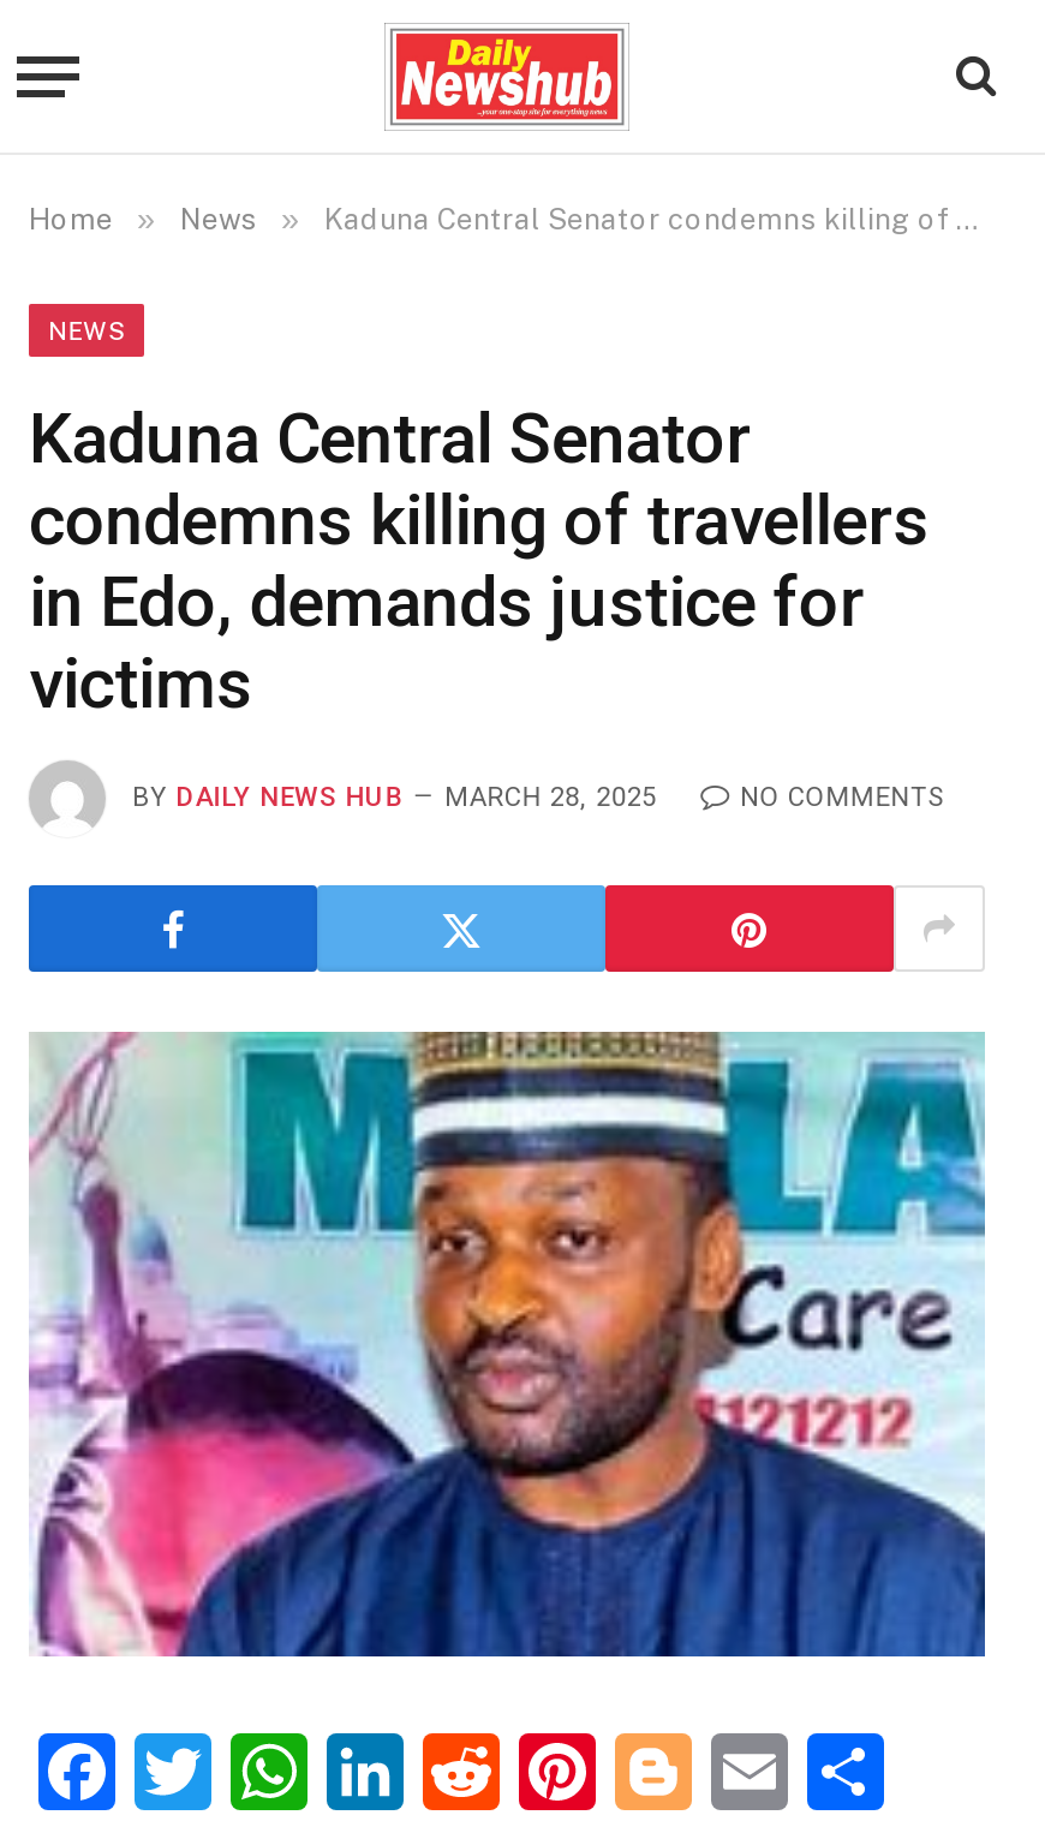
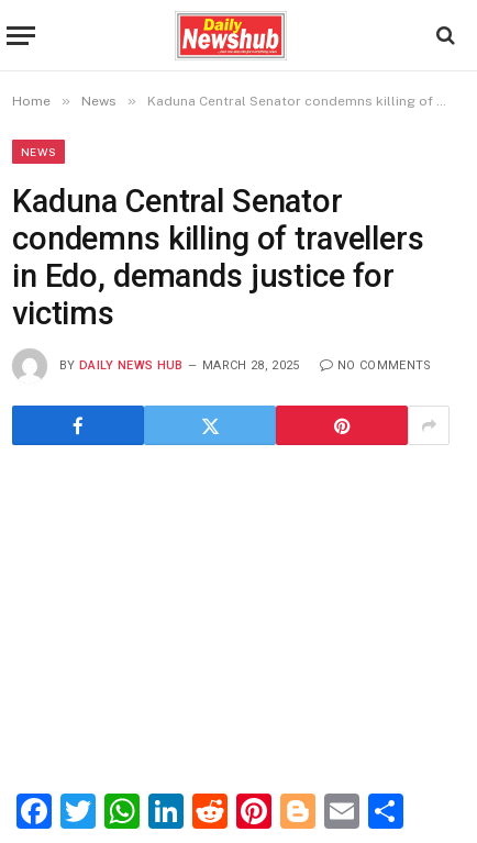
[26,1029,987,1659] [image] -> none

